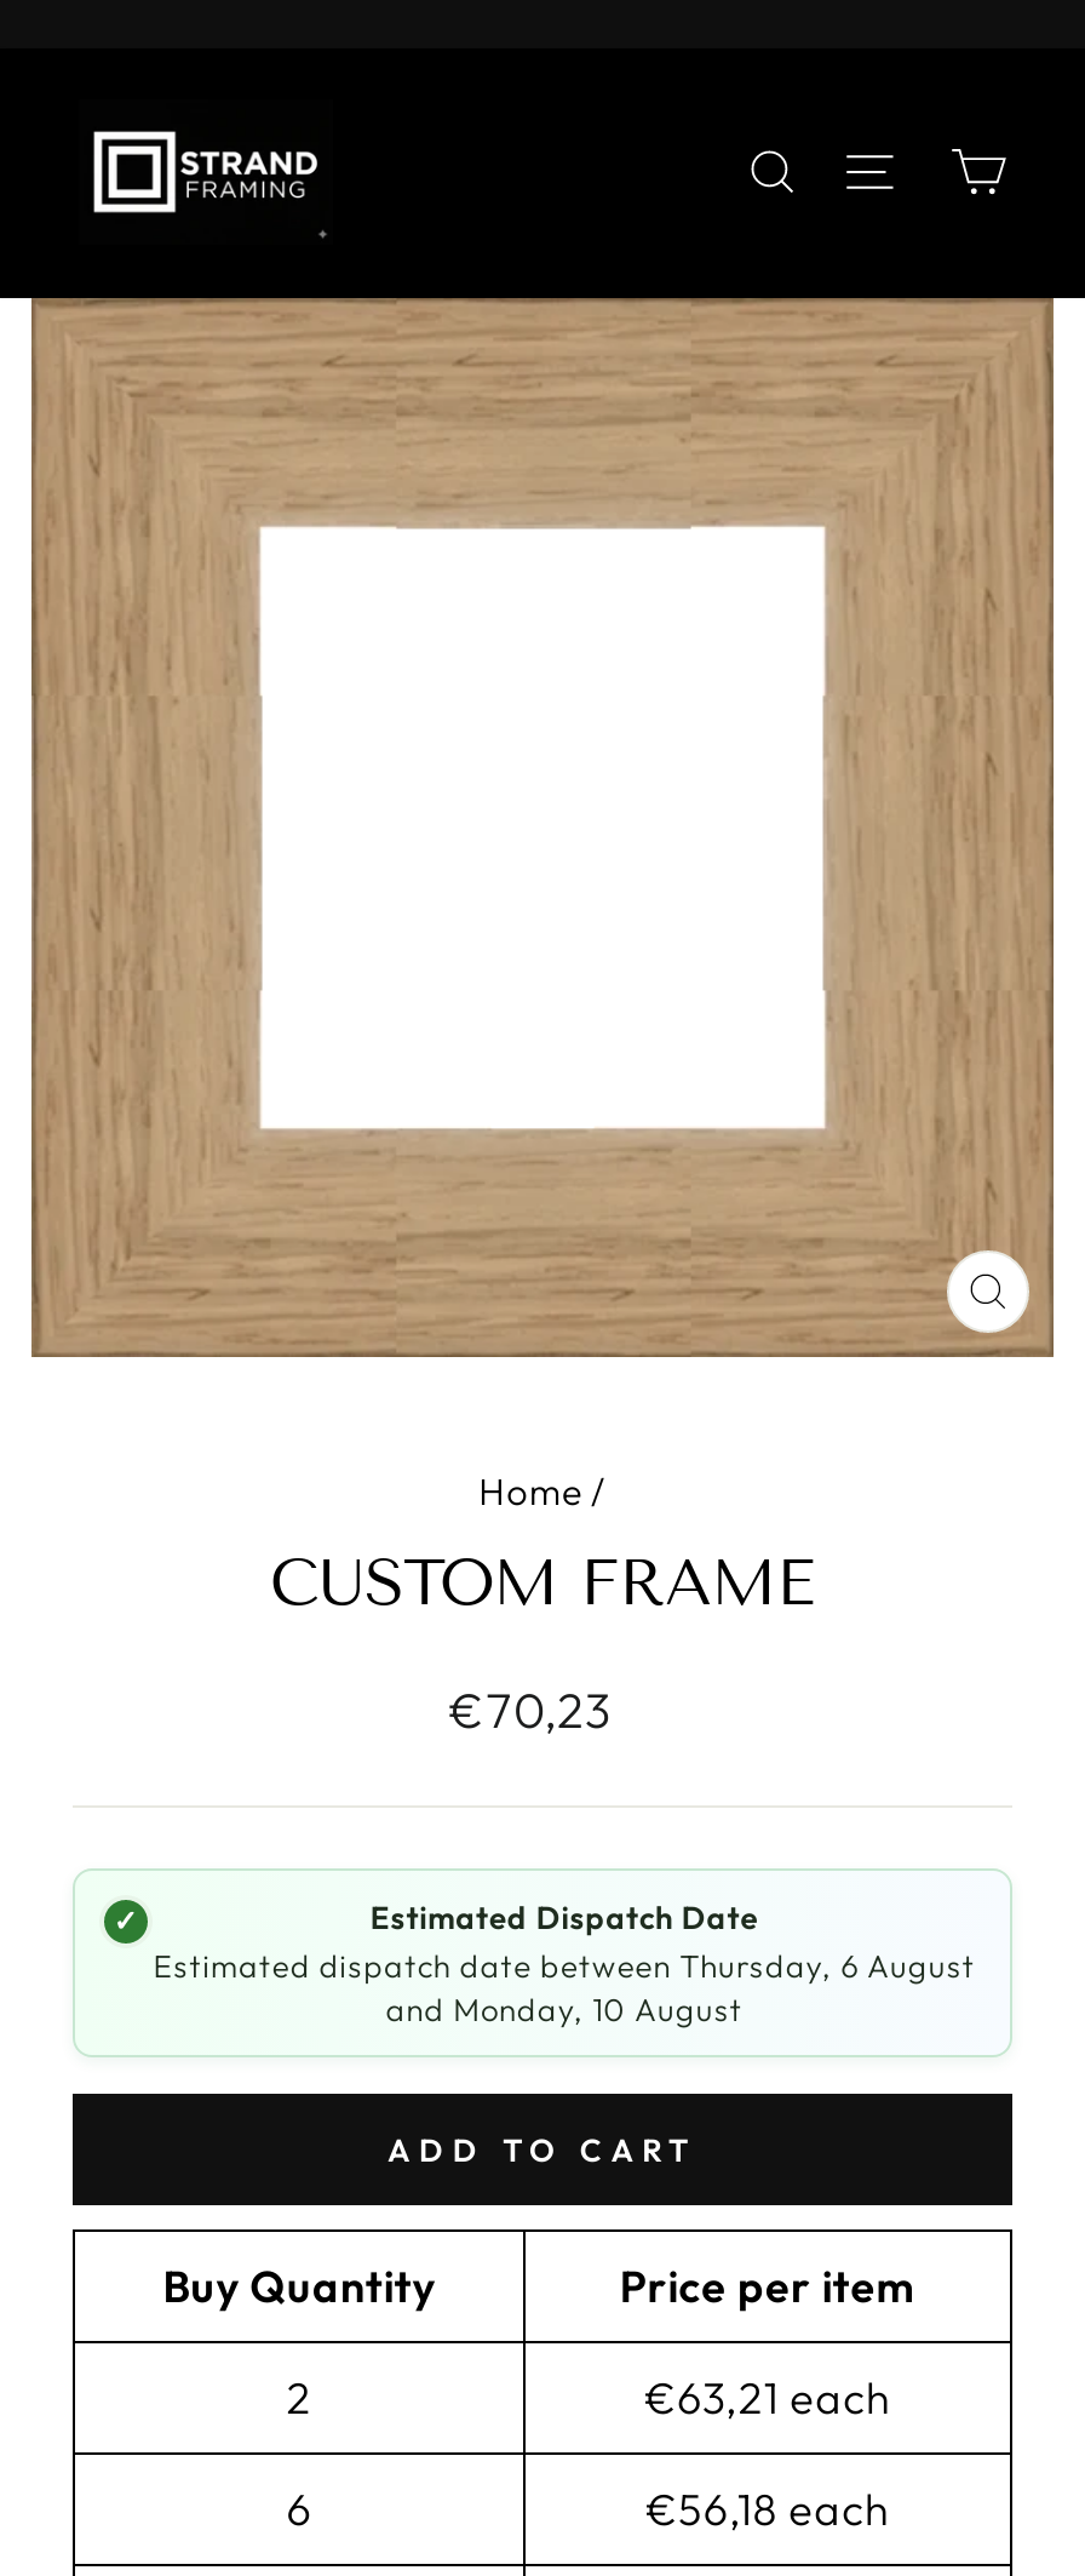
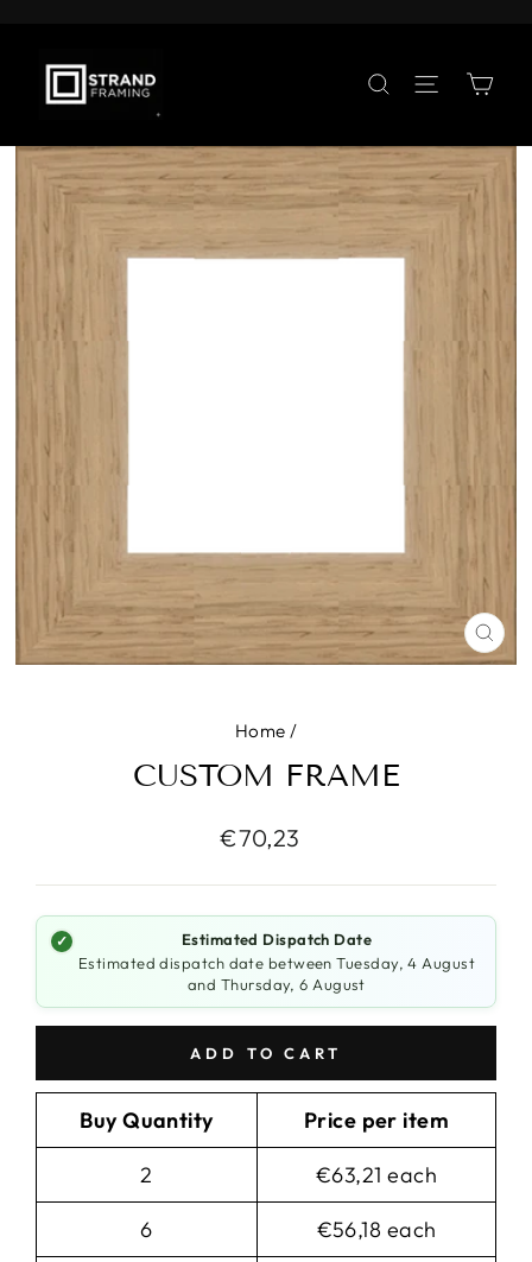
[153,1946,976,1985] Estimated dispatch date between Thursday, 6 August -> [78,954,475,973] Estimated dispatch date between Tuesday, 4 August
[386,1990,743,2029] and Monday, 10 August -> [188,975,366,994] and Thursday, 6 August

